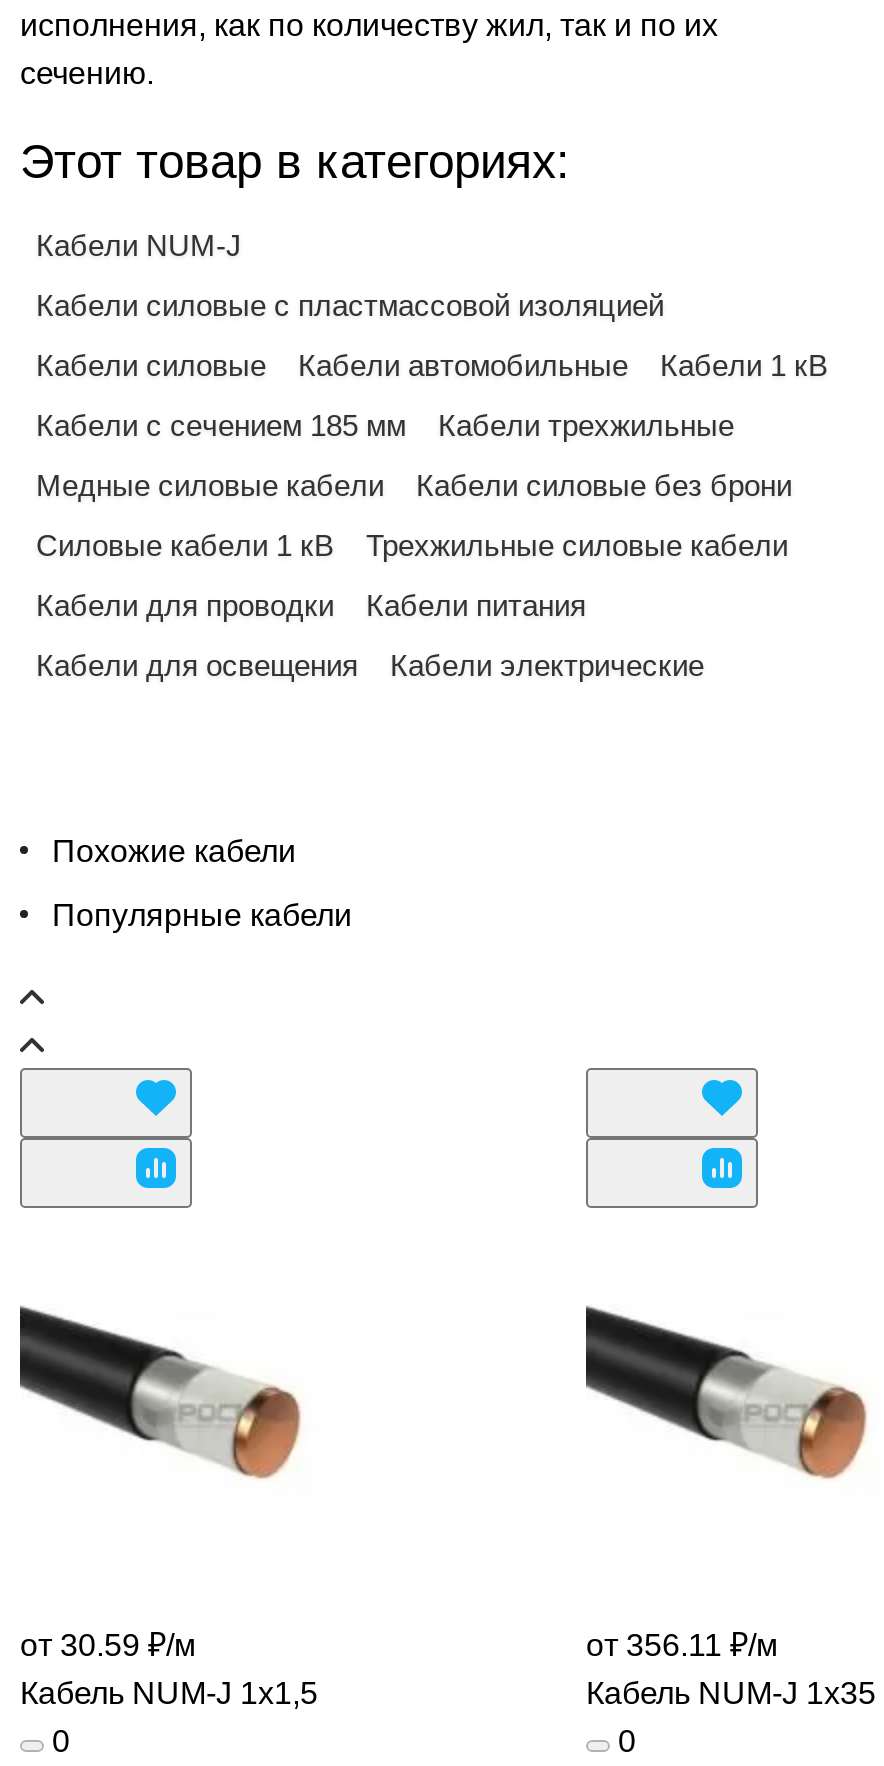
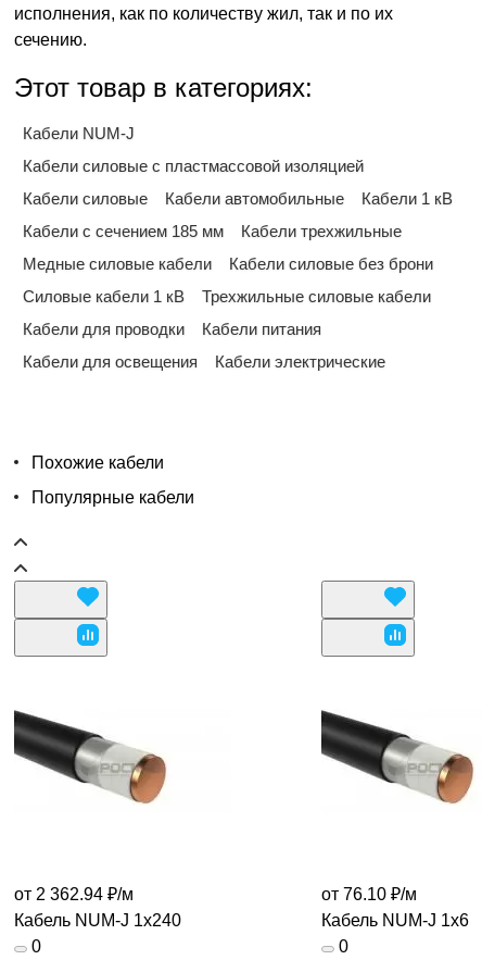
[20,1628,196,1662] от 30.59 ₽/м -> [14,885,134,904] от 2 362.94 ₽/м
[586,1628,778,1662] от 356.11 ₽/м -> [321,885,417,904] от 76.10 ₽/м
[20,1676,318,1710] Кабель NUM-J 1х1,5 -> [14,911,181,930] Кабель NUM-J 1х240
[586,1676,876,1710] Кабель NUM-J 1х35 -> [321,911,469,930] Кабель NUM-J 1х6

